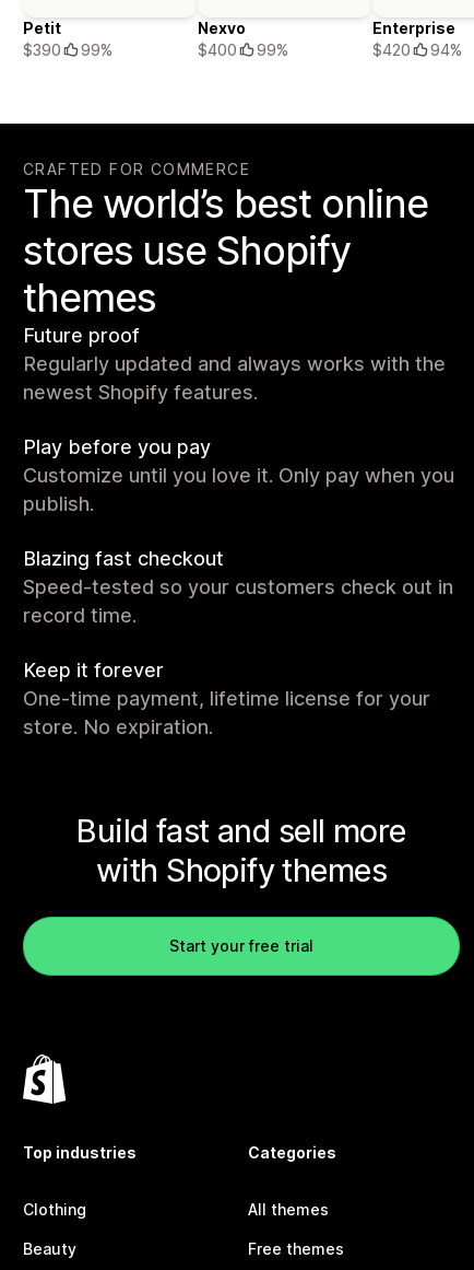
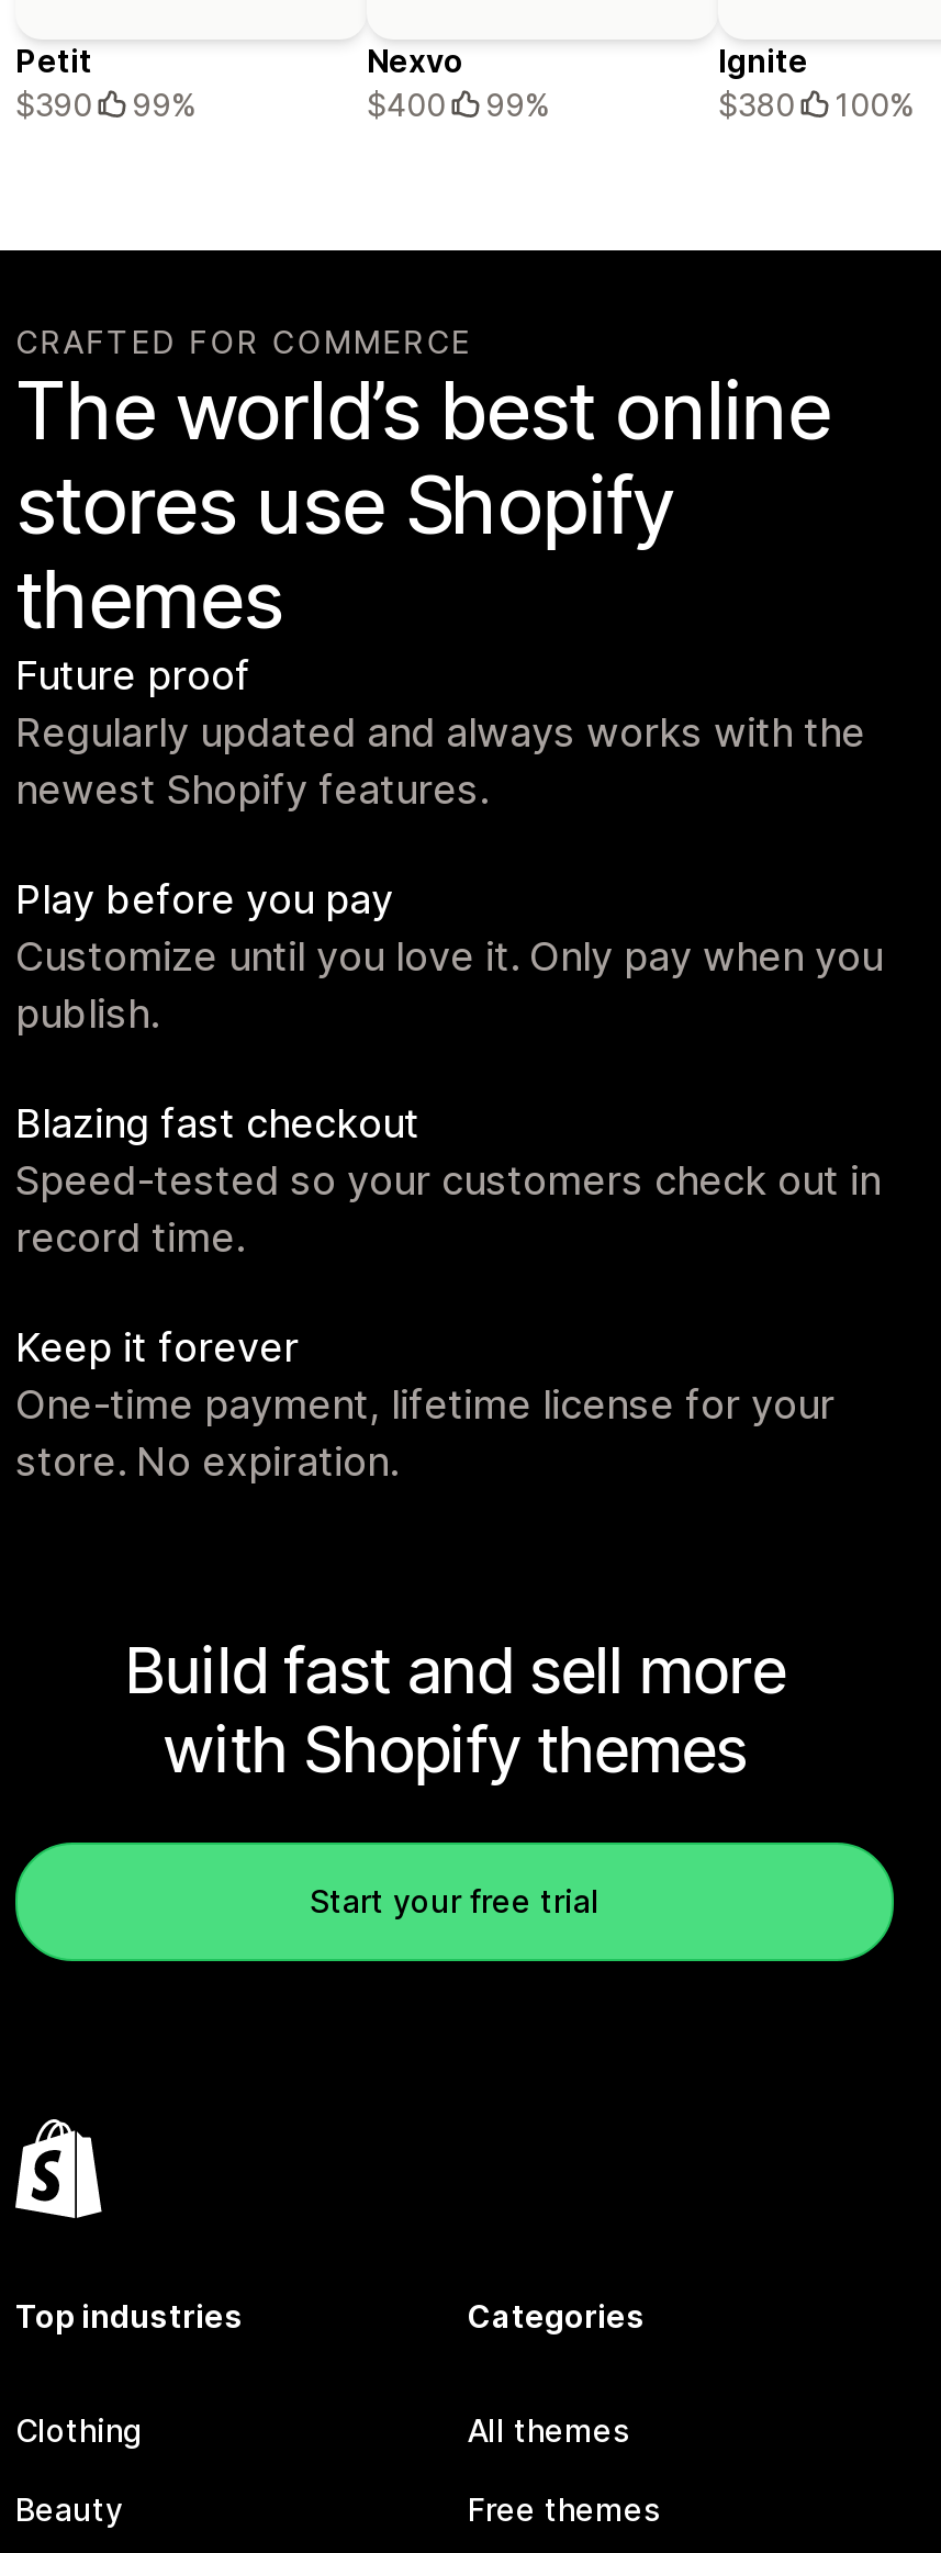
[372,19,462,59] Enterprise | $420 | 94% -> [718,42,914,124] Ignite | $380 | 100%

